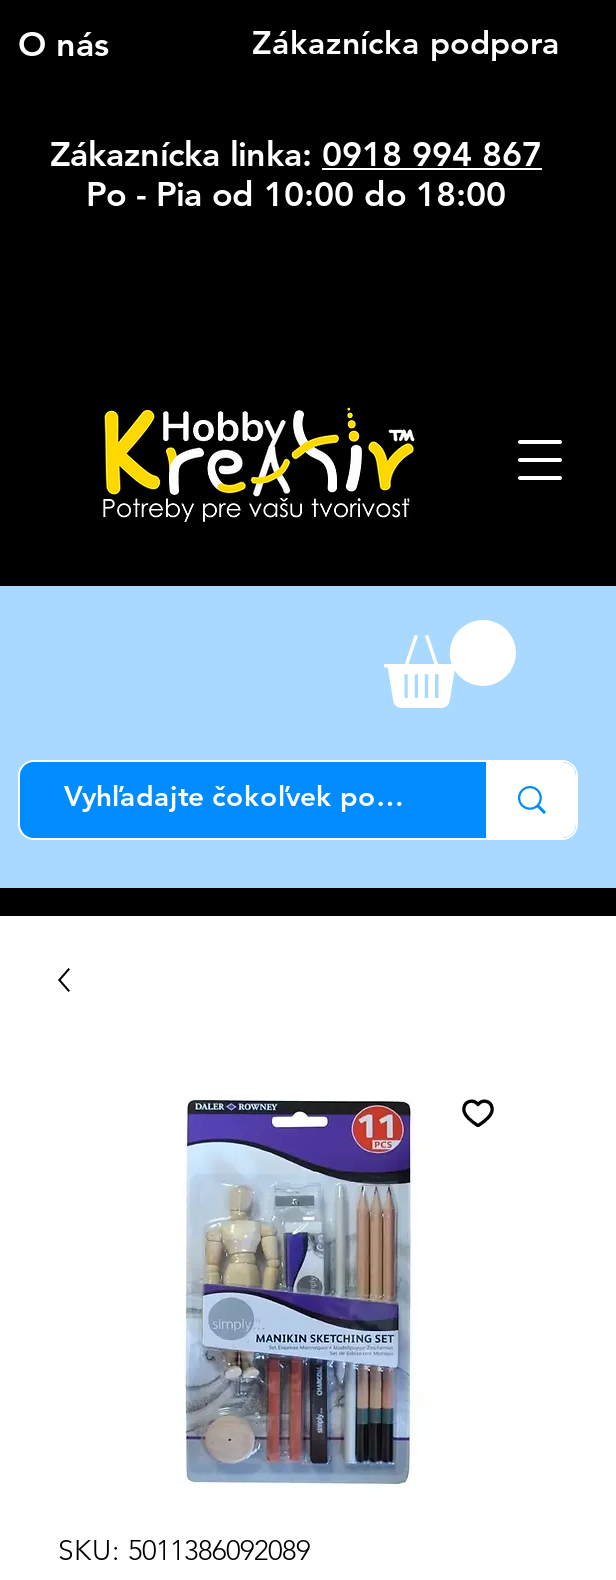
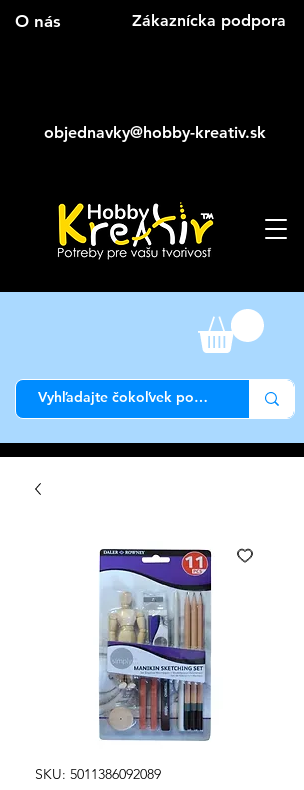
[50,134,542,214] Zákaznícka linka: 0918 994 867 | Po - Pia od 10:00 do 18:00 -> [44,123,266,142] objednavky@hobby-kreativ.sk

